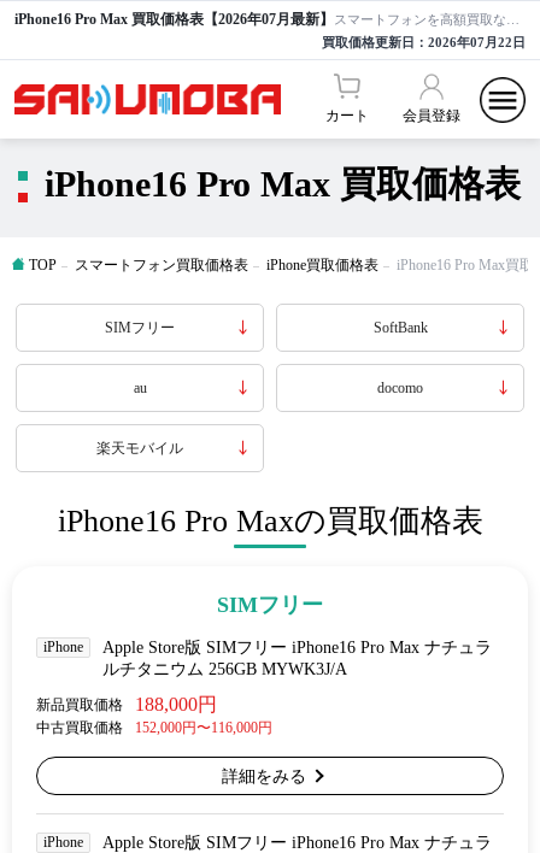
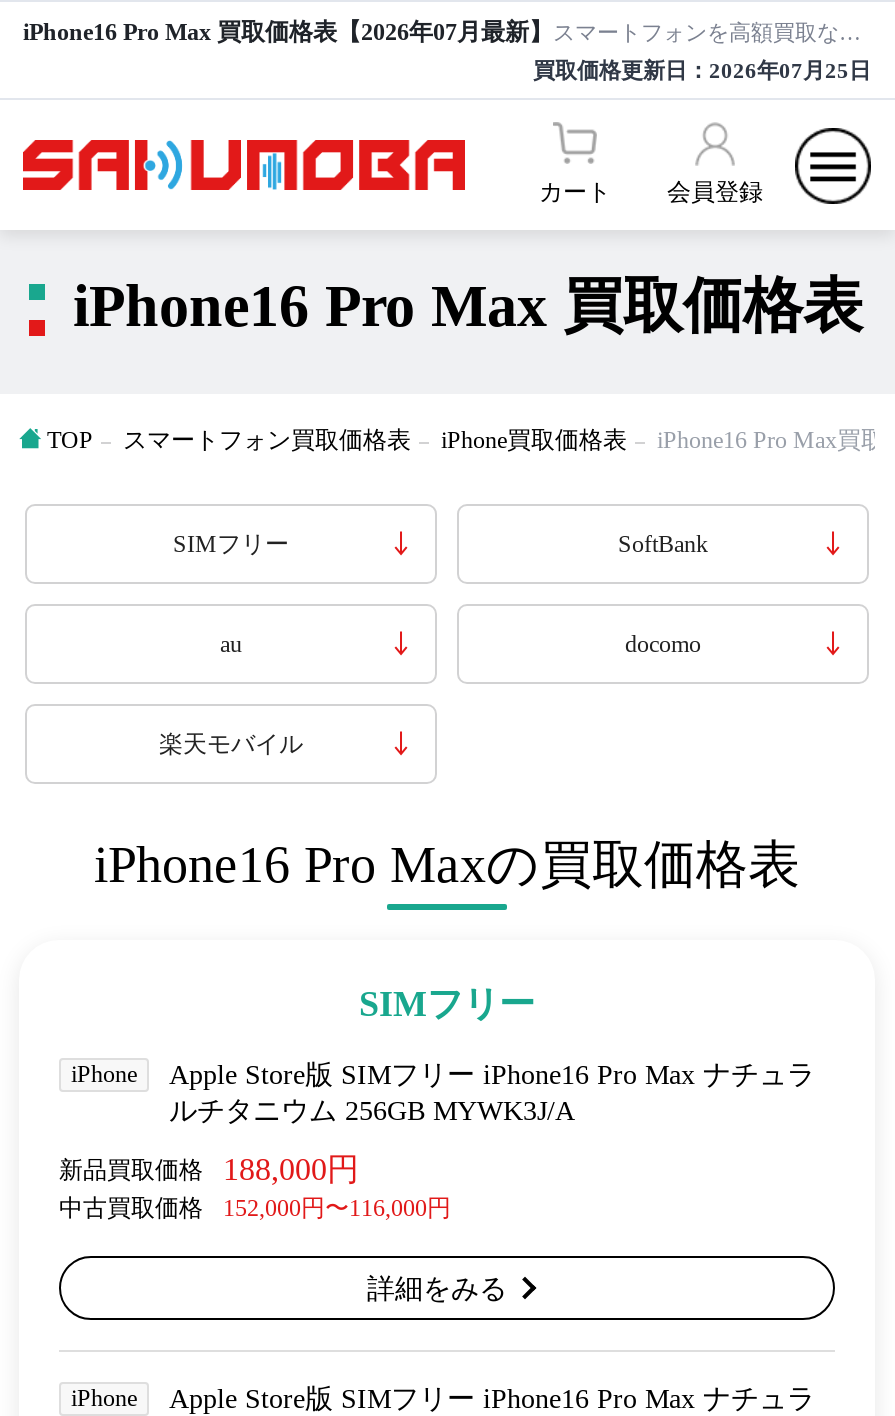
[322,35,526,49] 買取価格更新日：2026年07月22日 -> [533,58,871,82] 買取価格更新日：2026年07月25日

